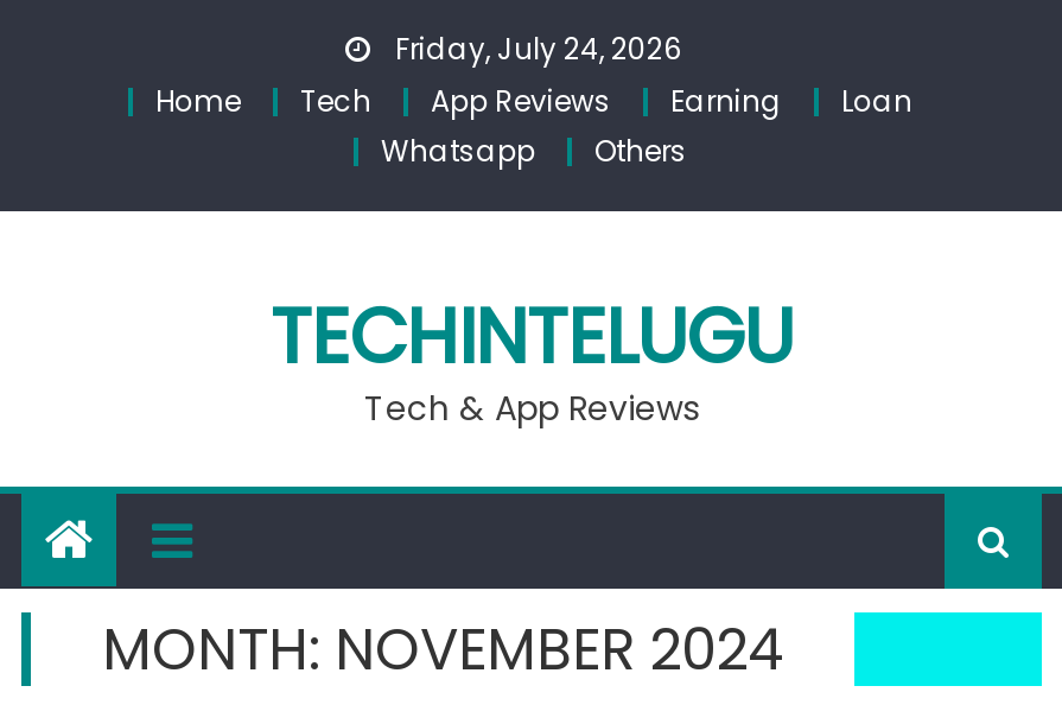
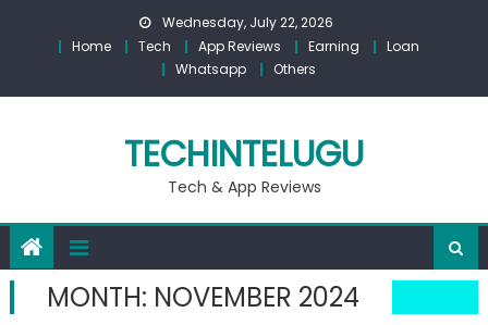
[388,28,682,69] Friday, July 24, 2026 -> [158,13,333,32] Wednesday, July 22, 2026

